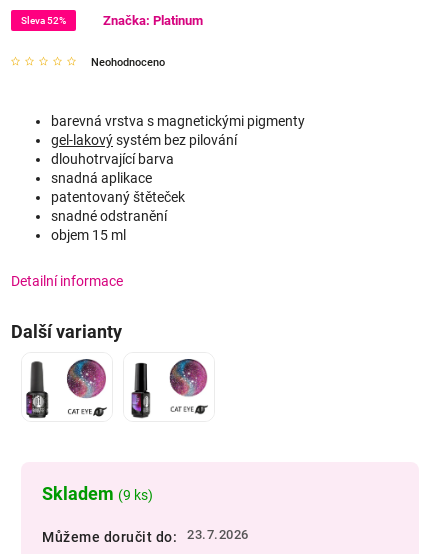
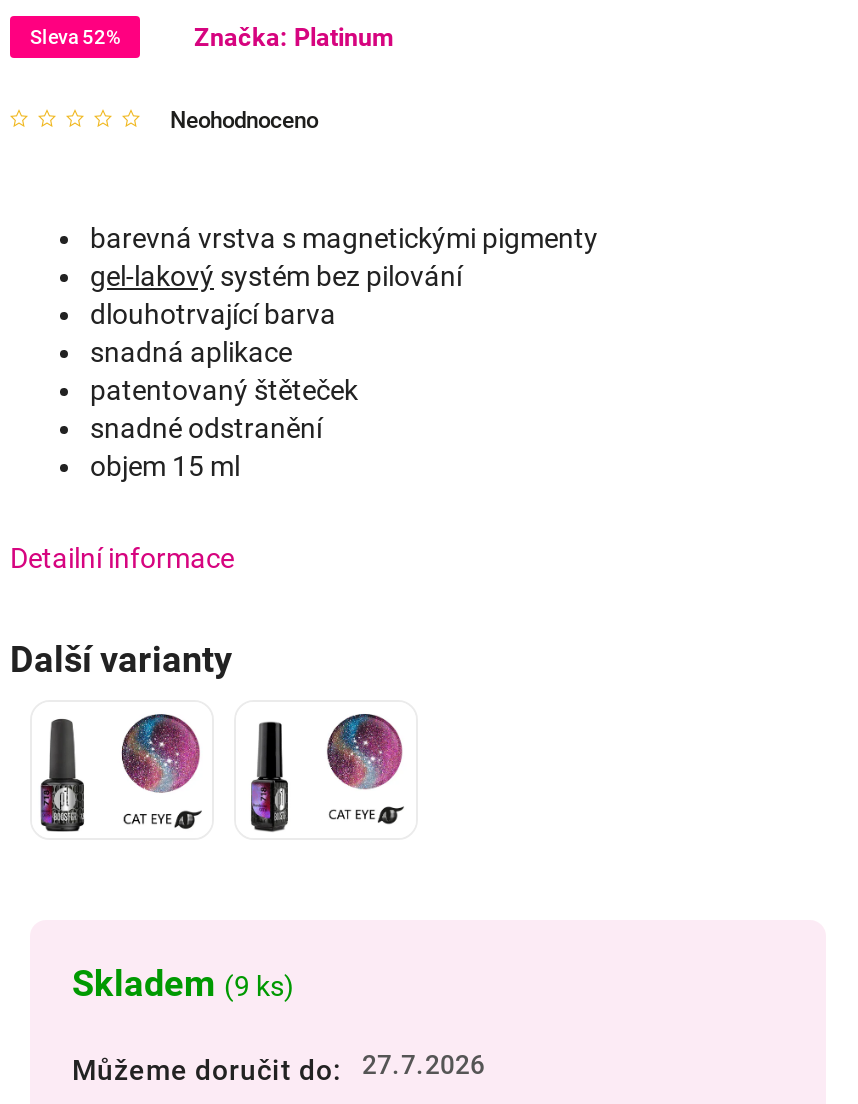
[42,527,248,545] Můžeme doručit do: 23.7.2026 -> [72,1050,485,1087] Můžeme doručit do: 27.7.2026

